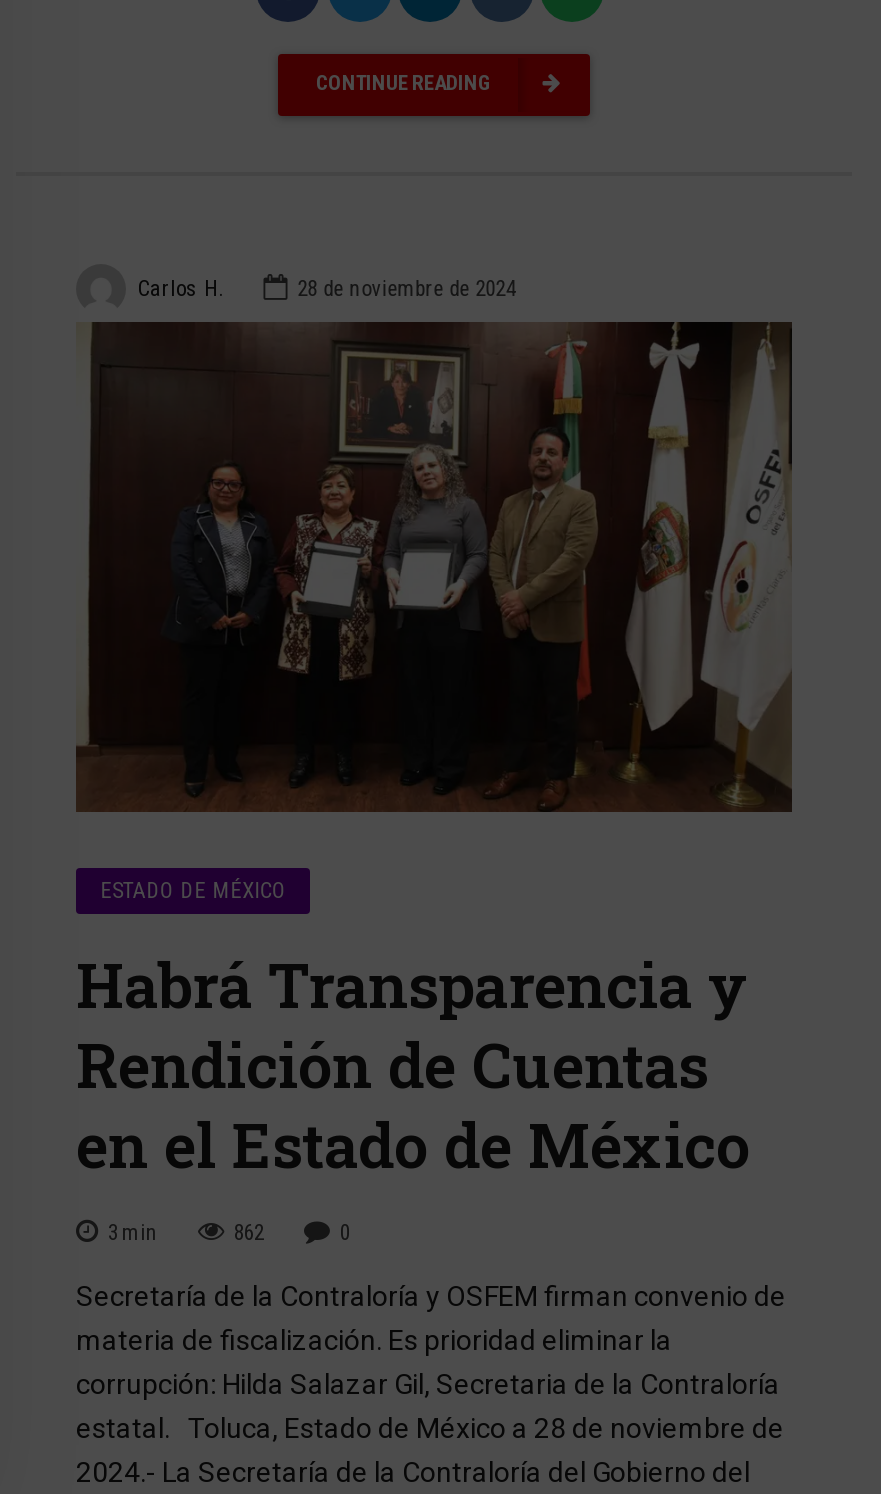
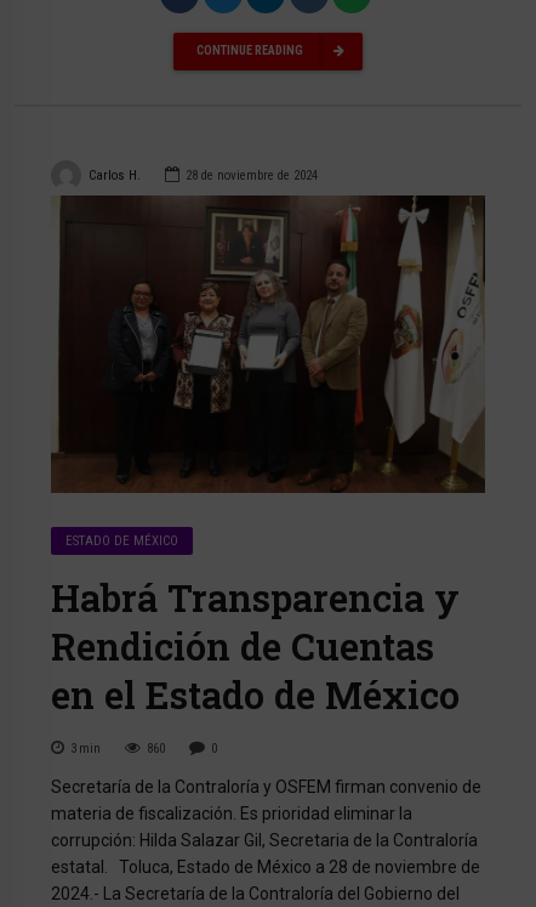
[234,1219,264,1245] 862 -> [147,740,165,756] 860

